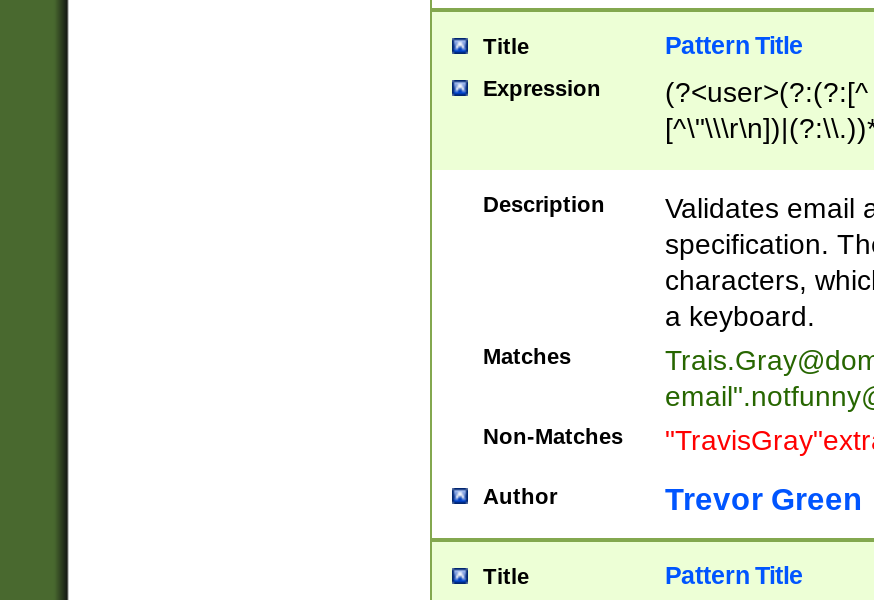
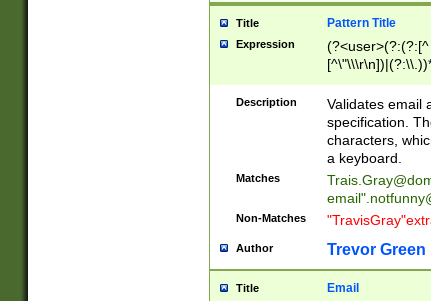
[665,562,803,590] Pattern Title -> [326,281,358,295] Email

